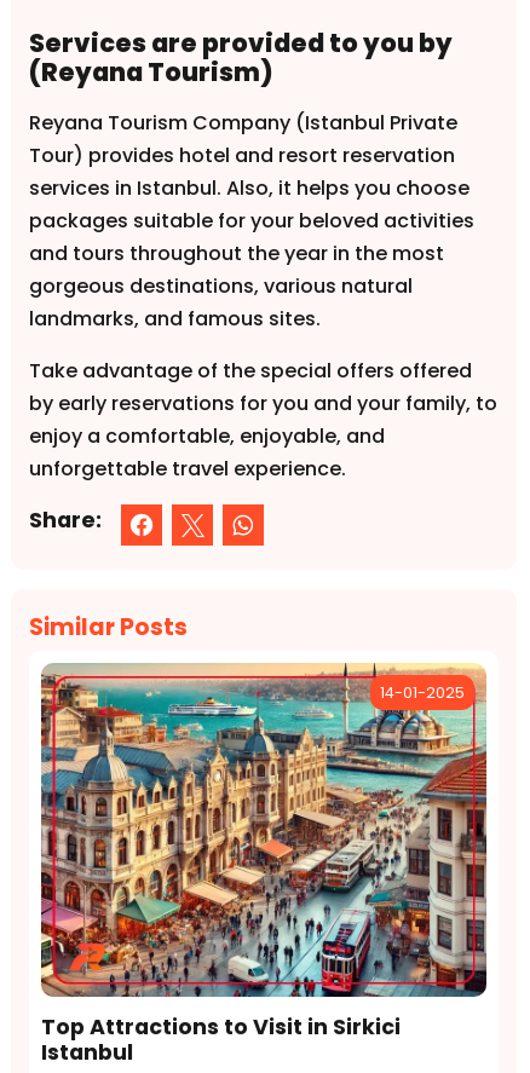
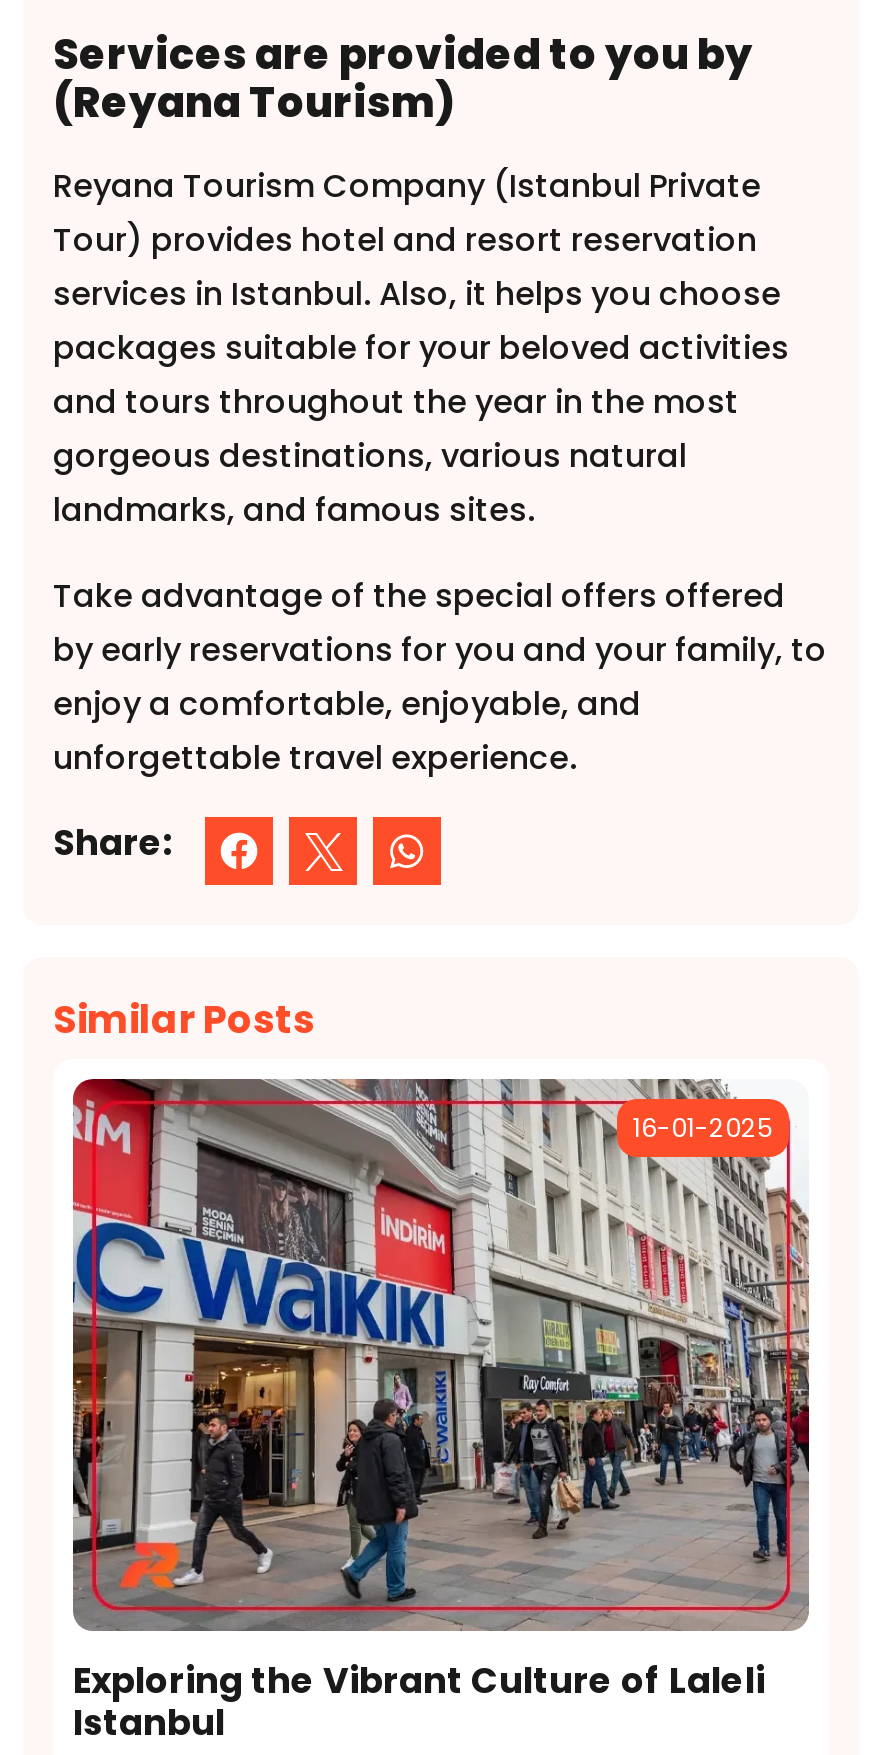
[40,663,488,998] [image] | 14-01-2025 -> [71,1077,811,1631] [image] | 16-01-2025
[41,1013,401,1042] Top Attractions to Visit in Sirkici -> [73,1657,765,1705] Exploring the Vibrant Culture of Laleli

